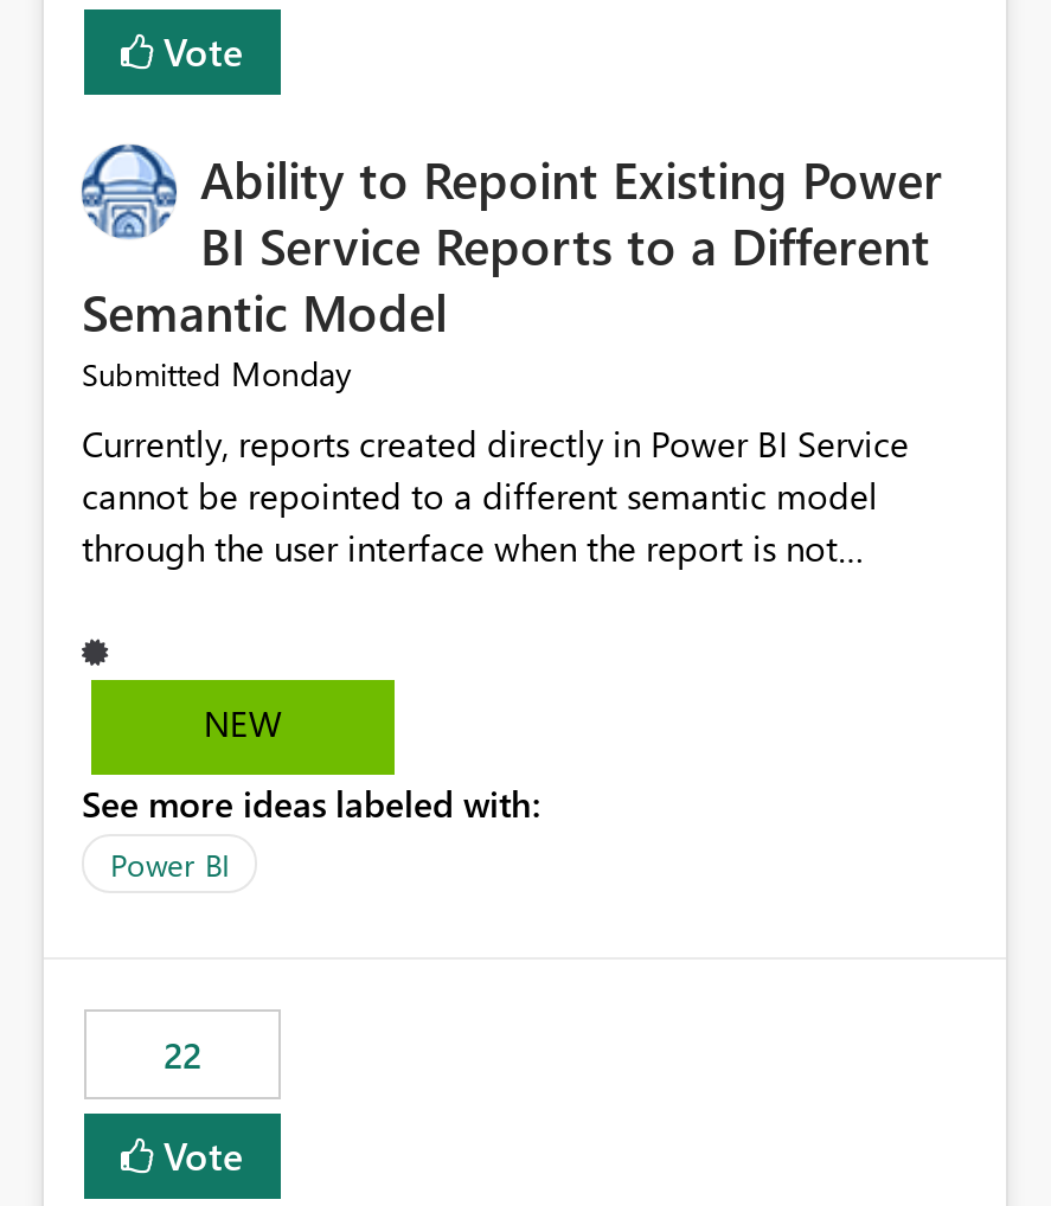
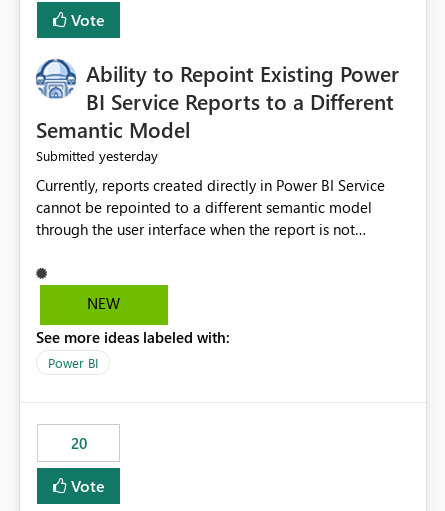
[82,352,352,397] Submitted Monday -> [36,146,158,165] Submitted yesterday
[164,1032,201,1079] 22 -> [70,433,86,453] 20

